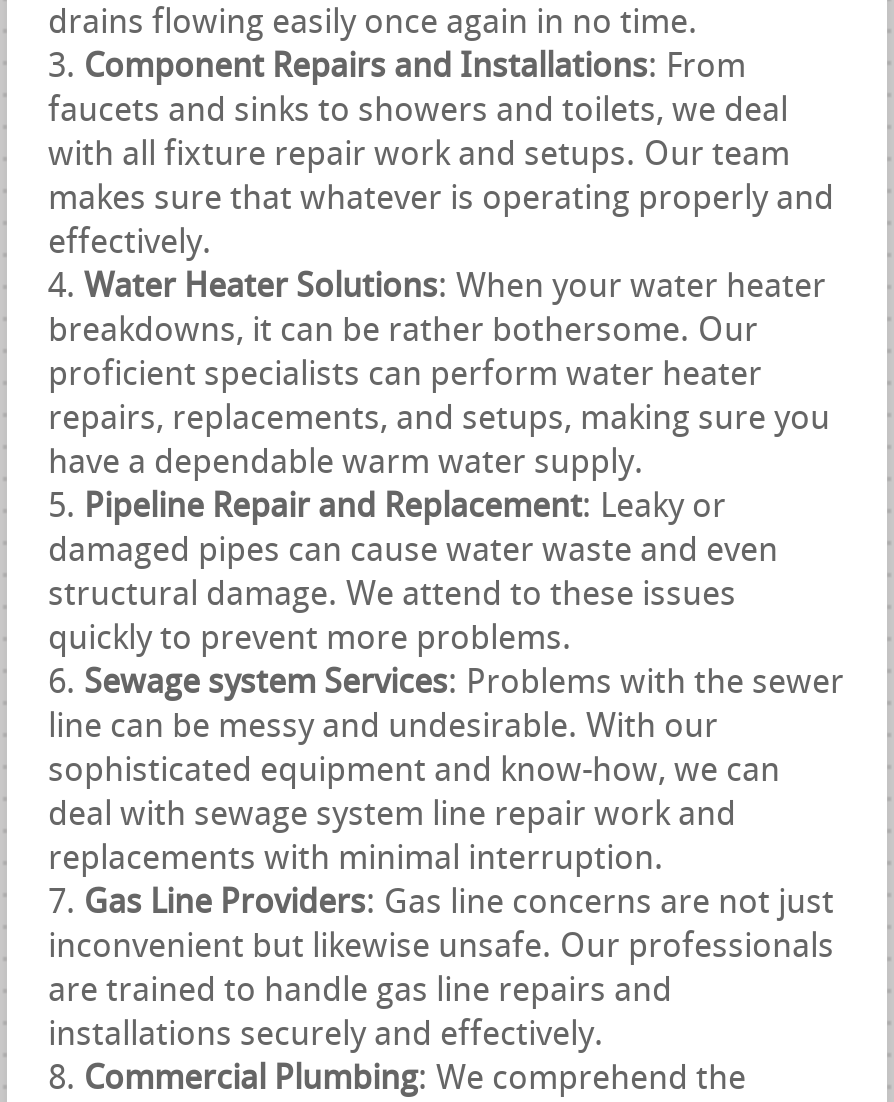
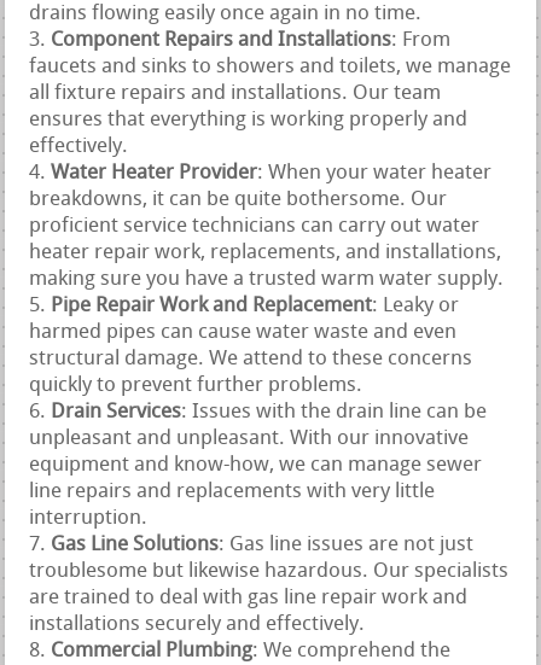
[48,94,834,216] faucets and sinks to showers and toilets, we deal | with all fixture repair work and setups. Our team | makes sure that whatever is operating properly and -> [30,57,511,130] faucets and sinks to showers and toilets, we manage | all fixture repairs and installations. Our team | ensures that everything is working properly and
[48,270,844,1008] Water Heater Solutions: When your water heater | breakdowns, it can be rather bothersome. Our | proficient specialists can perform water heater | repairs, replacements, and setups, making sure you | have a dependable warm water supply. | Pipeline Repair and Replacement: Leaky or | damaged pipes can cause water waste and even | structural damage. We attend to these issues | quickly to prevent more problems. | Sewage system Services: Problems with the sewer | line can be messy and undesirable. With our | sophisticated equipment and know-how, we can | deal with sewage system line repair work and | replacements with minimal interruption. | Gas Line Providers: Gas line concerns are not just | inconvenient but likewise unsafe. Our professionals | are trained to handle gas line repairs and -> [30,163,509,608] Water Heater Provider: When your water heater | breakdowns, it can be quite bothersome. Our | proficient service technicians can carry out water | heater repair work, replacements, and installations, | making sure you have a trusted warm water supply. | Pipe Repair Work and Replacement: Leaky or | harmed pipes can cause water waste and even | structural damage. We attend to these concerns | quickly to prevent further problems. | Drain Services: Issues with the drain line can be | unpleasant and unpleasant. With our innovative | equipment and know-how, we can manage sewer | line repairs and replacements with very little | interruption. | Gas Line Solutions: Gas line issues are not just | troublesome but likewise hazardous. Our specialists | are trained to deal with gas line repair work and

